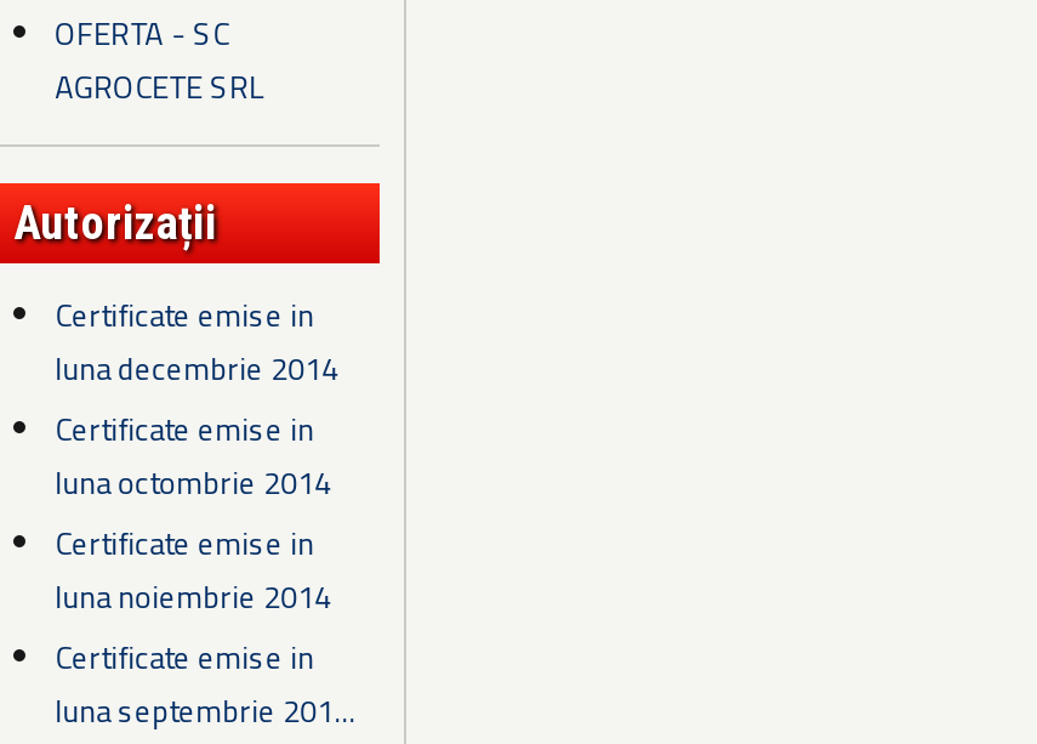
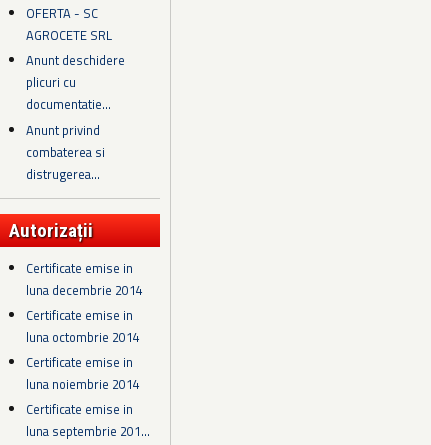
none -> [26,50,125,183] Anunt deschidere | plicuri cu | documentatie... | Anunt privind | combaterea si | distrugerea...

